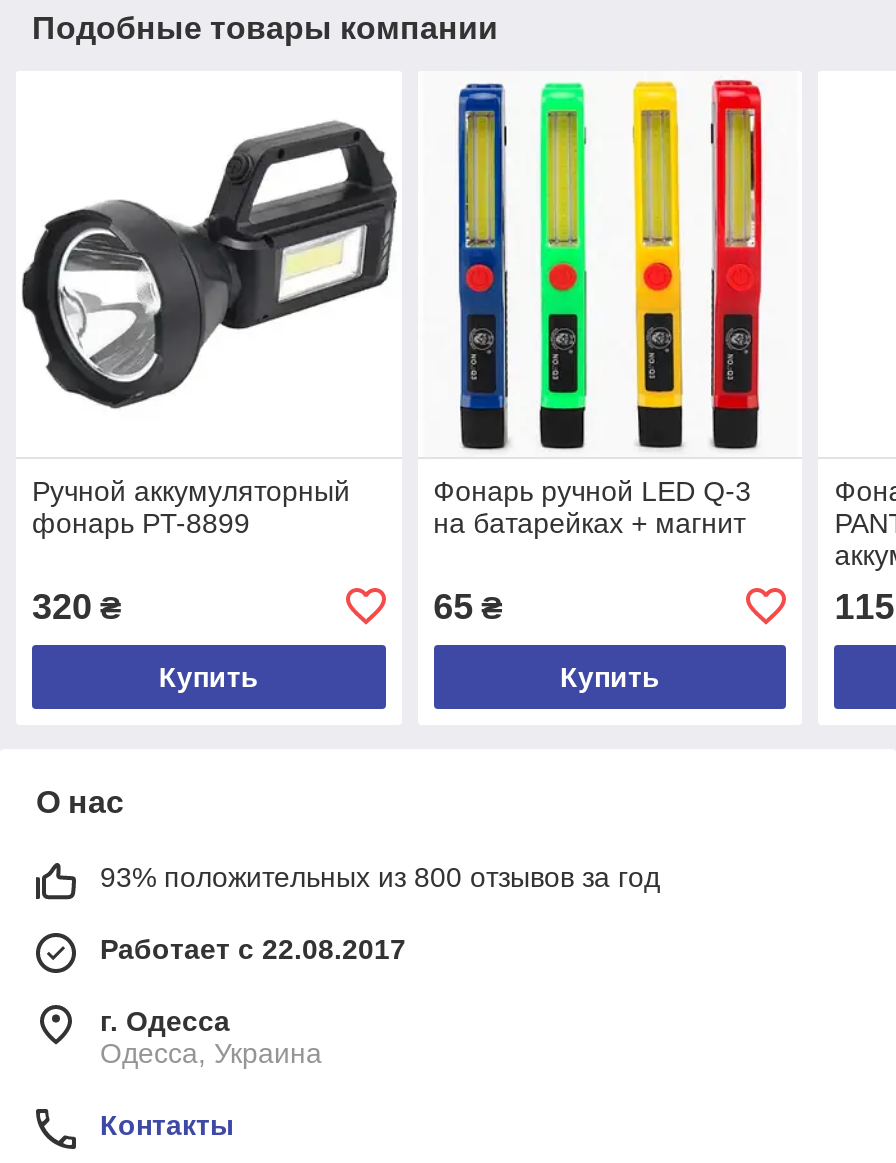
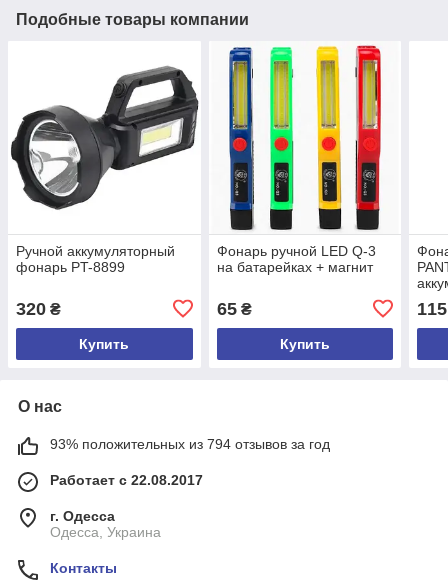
[100,861,660,893] 93% положительных из 800 отзывов за год -> [50,436,330,452] 93% положительных из 794 отзывов за год

